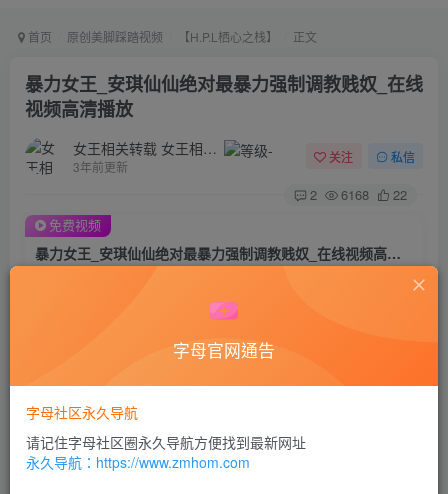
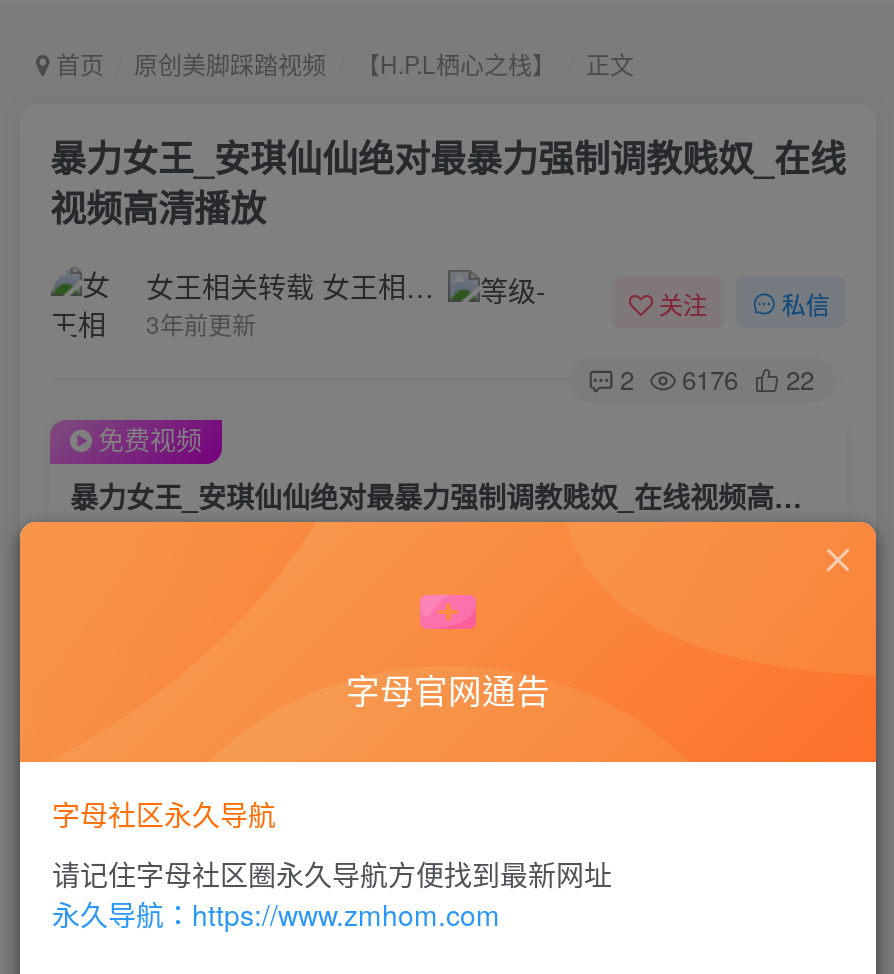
[310,185,407,204] 2 6168 22 -> [620,360,814,398] 2 6176 22

